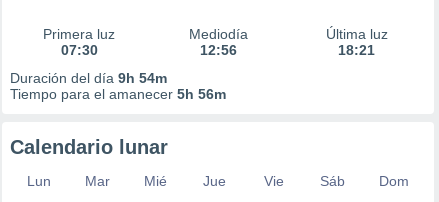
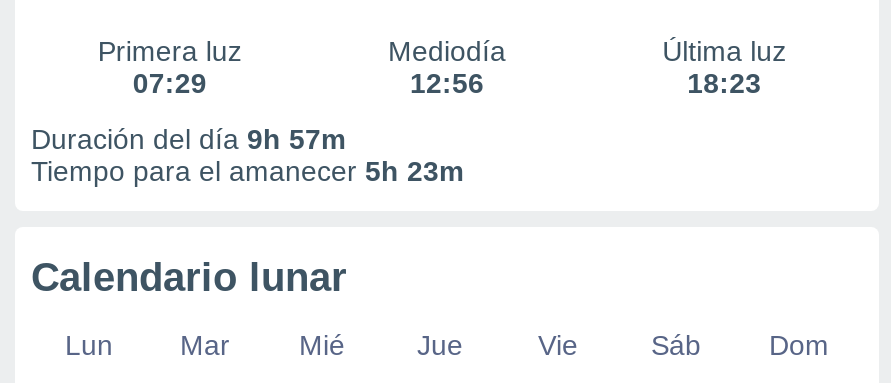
[61,42,98,58] 07:30 -> [133,67,207,99] 07:29
[338,42,375,58] 18:21 -> [687,67,761,99] 18:23
[10,70,167,86] Duración del día 9h 54m -> [31,123,345,155] Duración del día 9h 57m
[10,86,226,102] Tiempo para el amanecer 5h 56m -> [31,155,463,187] Tiempo para el amanecer 5h 23m

